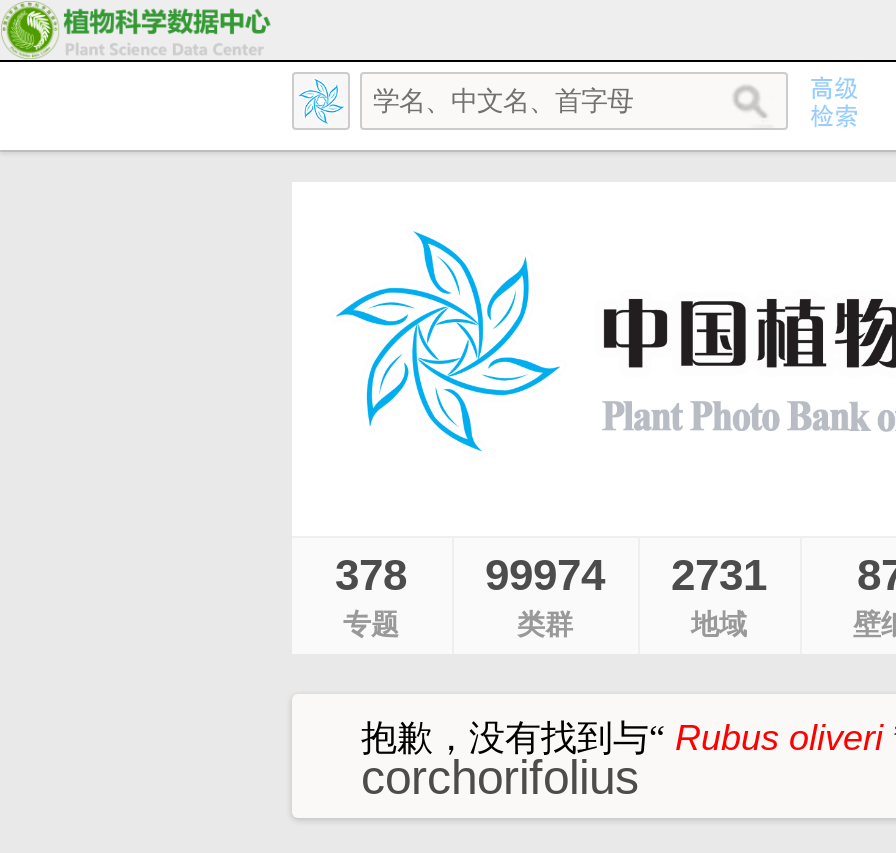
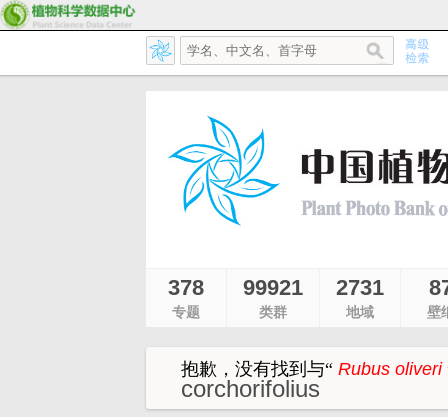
[485,550,605,600] 99974 -> [242,275,302,300] 99921

